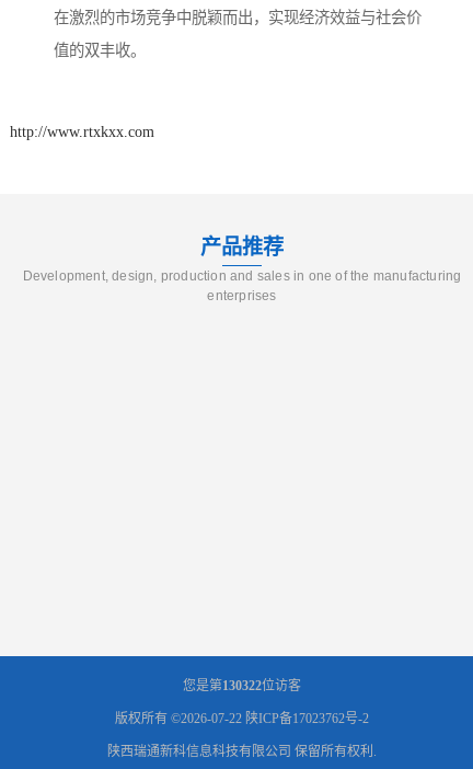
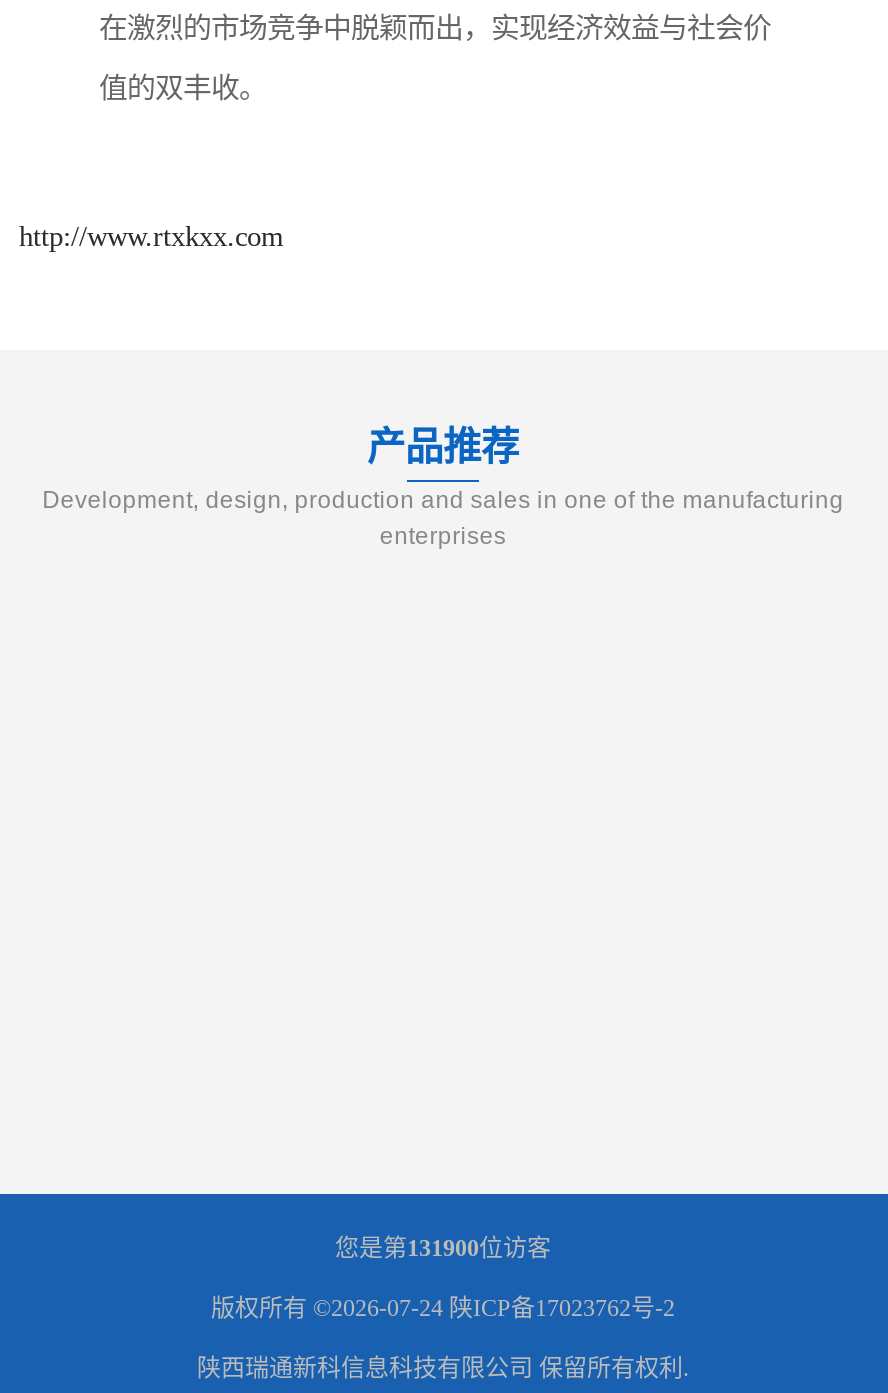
[183,679,301,694] 您是第130322位访客 -> [335,1235,551,1263] 您是第131900位访客
[115,711,369,727] 版权所有 ©2026-07-22陕ICP备17023762号-2 -> [211,1295,675,1323] 版权所有 ©2026-07-24陕ICP备17023762号-2

